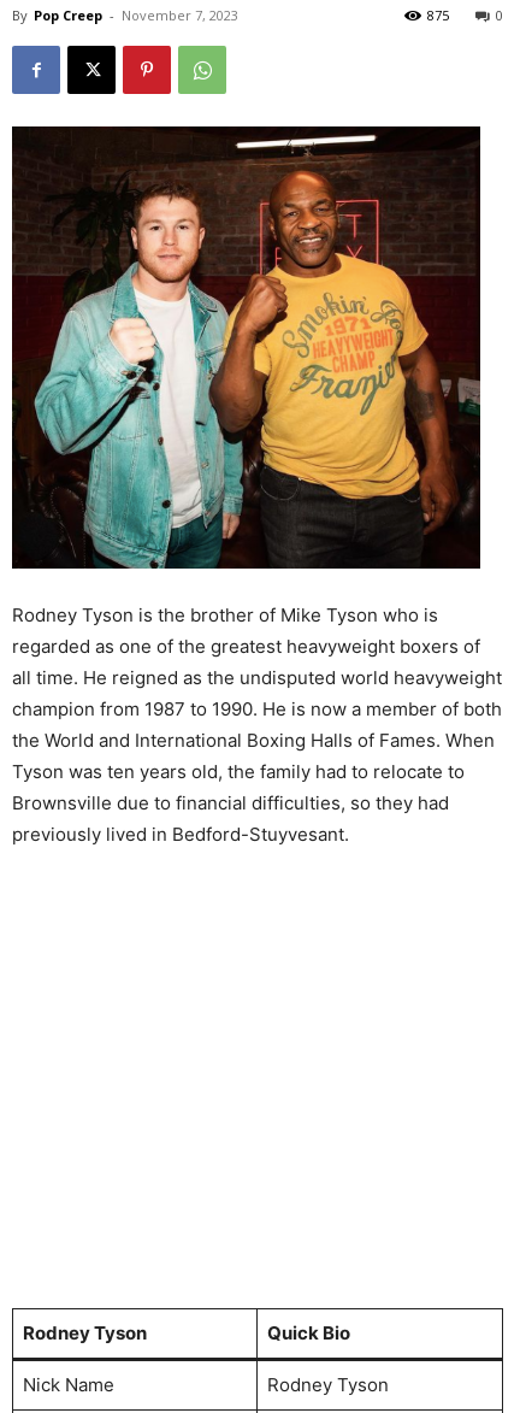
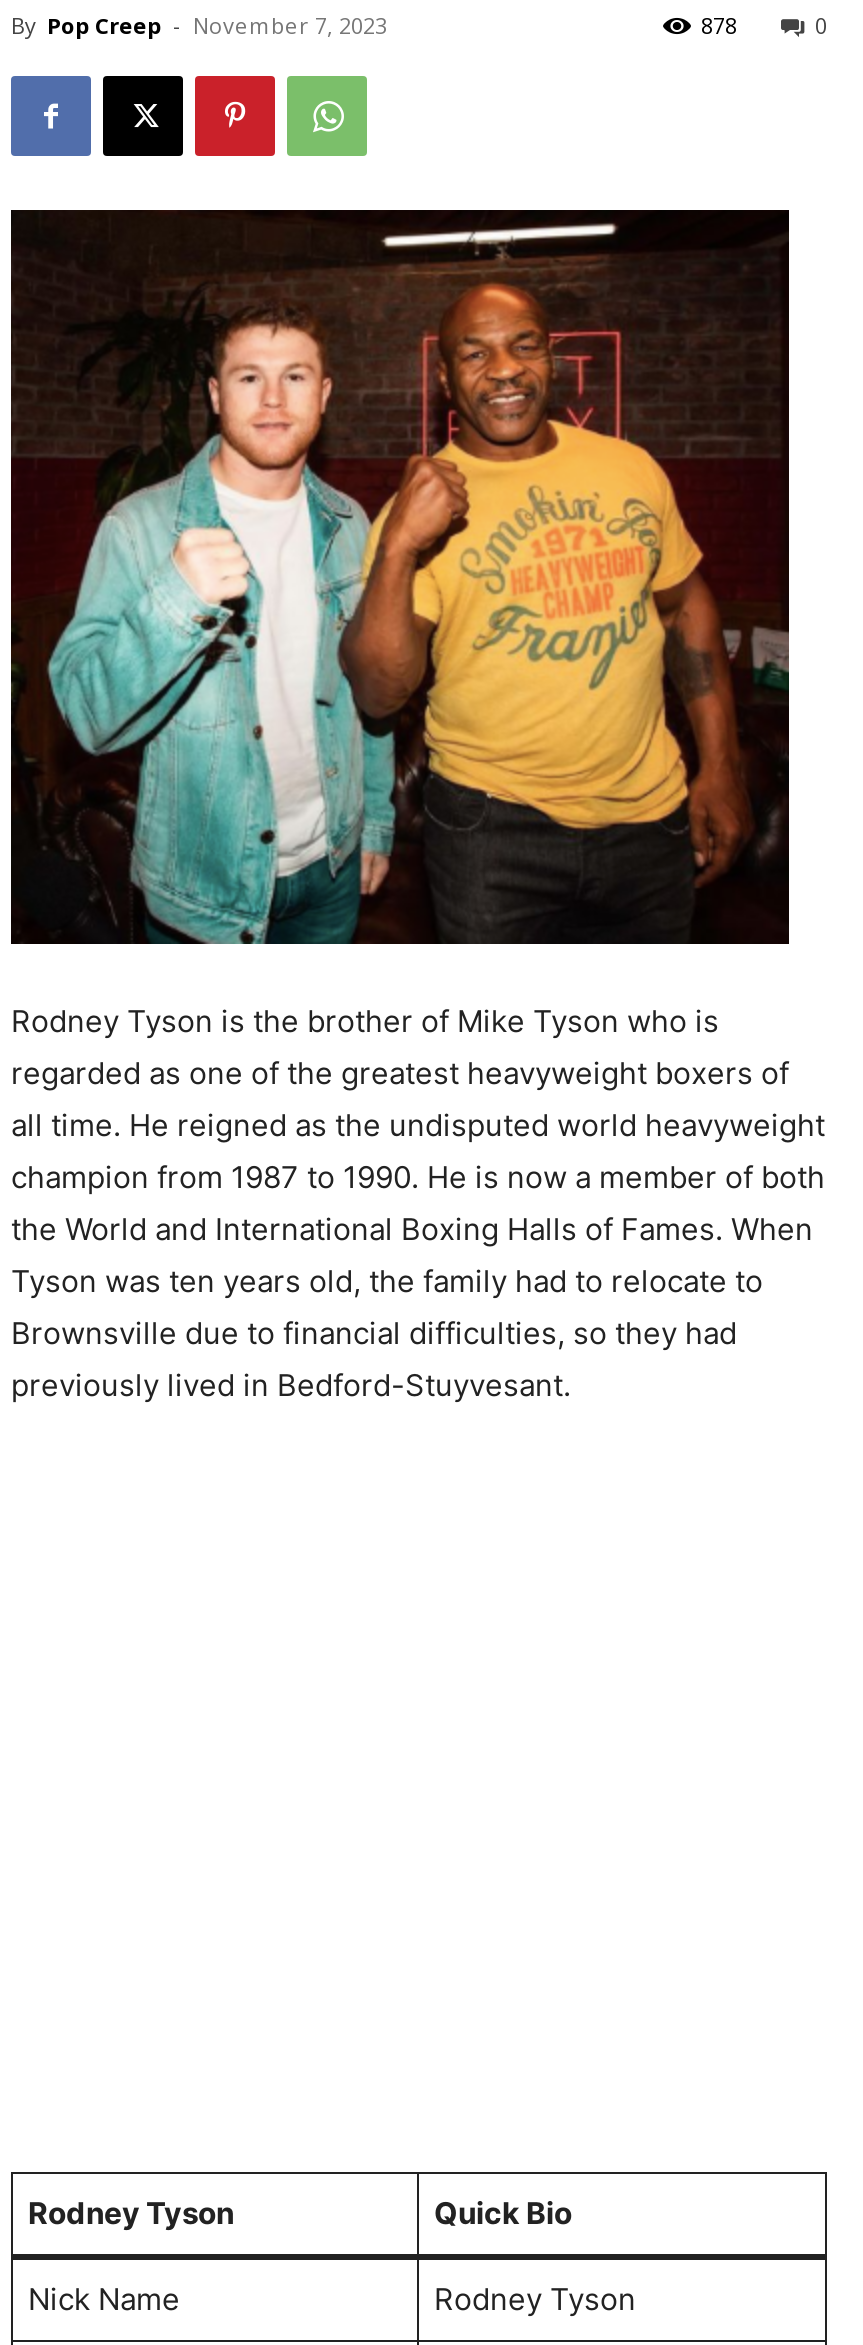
[427,6,449,24] 875 -> [701,10,737,40] 878

